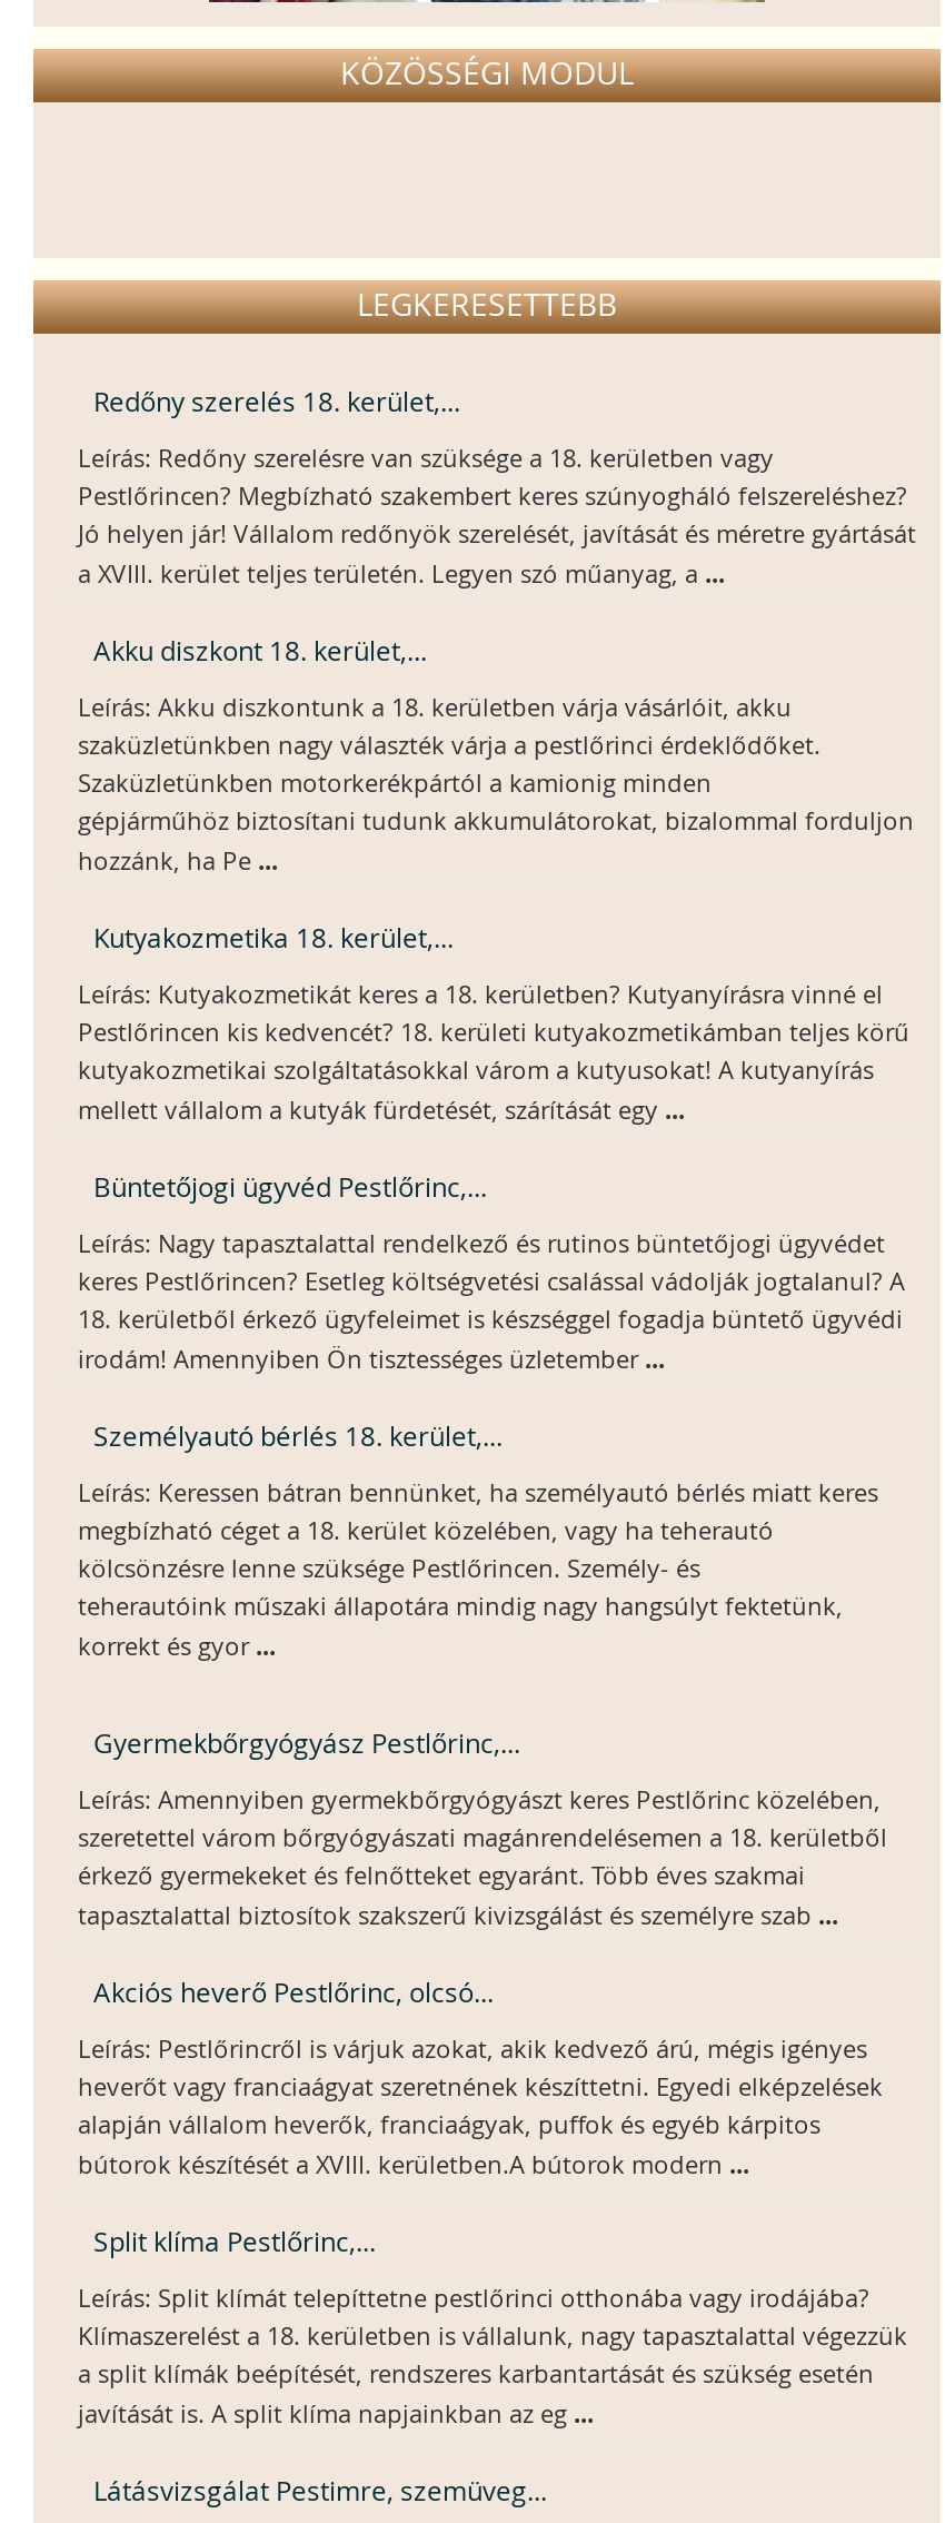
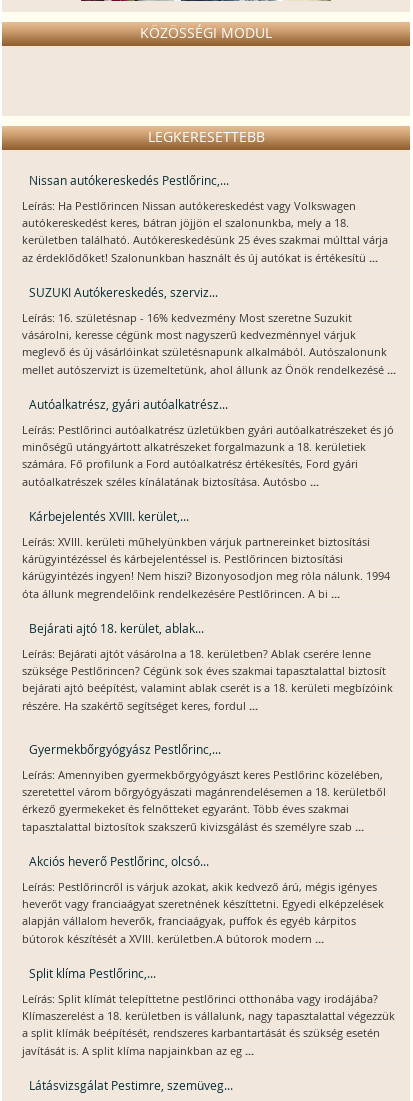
[93,383,460,419] Redőny szerelés 18. kerület,... -> [29,172,229,188] Nissan autókereskedés Pestlőrinc,...
[78,443,916,590] Leírás: Redőny szerelésre van szüksége a 18. kerületben vagy | Pestlőrincen? Megbízható szakembert keres szúnyogháló felszereléshez? | Jó helyen jár! Vállalom redőnyök szerelését, javítását és méretre gyártását | a XVIII. kerület teljes területén. Legyen szó műanyag, a... -> [22,199,388,265] Leírás: Ha Pestlőrincen Nissan autókereskedést vagy Volkswagen | autókereskedést keres, bátran jöjjön el szalonunkba, mely a 18. | kerületben található. Autókereskedésünk 25 éves szakmai múlttal várja | az érdeklődőket! Szalonunkban használt és új autókat is értékesítü...
[93,633,427,668] Akku diszkont 18. kerület,... -> [29,284,218,300] SUZUKI Autókereskedés, szerviz...
[78,693,914,877] Leírás: Akku diszkontunk a 18. kerületben várja vásárlóit, akku | szaküzletünkben nagy választék várja a pestlőrinci érdeklődőket. | Szaküzletünkben motorkerékpártól a kamionig minden | gépjárműhöz biztosítani tudunk akkumulátorokat, bizalommal forduljon | hozzánk, ha Pe... -> [22,311,396,377] Leírás: 16. születésnap - 16% kedvezmény Most szeretne Suzukit | vásárolni, keresse cégünk most nagyszerű kedvezménnyel várjuk | meglevő és új vásárlóinkat születésnapunk alkalmából. Autószalonunk | mellet autószervizt is üzemeltetünk, ahol állunk az Önök rendelkezésé...
[93,920,454,955] Kutyakozmetika 18. kerület,... -> [29,396,228,412] Autóalkatrész, gyári autóalkatrész...
[78,980,909,1126] Leírás: Kutyakozmetikát keres a 18. kerületben? Kutyanyírásra vinné el | Pestlőrincen kis kedvencét? 18. kerületi kutyakozmetikámban teljes körű | kutyakozmetikai szolgáltatásokkal várom a kutyusokat! A kutyanyírás | mellett vállalom a kutyák fürdetését, szárítását egy... -> [22,423,394,489] Leírás: Pestlőrinci autóalkatrész üzletükben gyári autóalkatrészeket és jó | minőségű utángyártott alkatrészeket forgalmazunk a 18. kerületiek | számára. Fő profilunk a Ford autóalkatrész értékesítés, Ford gyári | autóalkatrészek széles kínálatának biztosítása. Autósbo...
[93,1169,487,1204] Büntetőjogi ügyvéd Pestlőrinc,... -> [29,508,189,524] Kárbejelentés XVIII. kerület,...
[78,1229,905,1376] Leírás: Nagy tapasztalattal rendelkező és rutinos büntetőjogi ügyvédet | keres Pestlőrincen? Esetleg költségvetési csalással vádolják jogtalanul? A | 18. kerületből érkező ügyfeleimet is készséggel fogadja büntető ügyvédi | irodám! Amennyiben Ön tisztességes üzletember... -> [22,535,390,601] Leírás: XVIII. kerületi műhelyünkben várjuk partnereinket biztosítási | kárügyintézéssel és kárbejelentéssel is. Pestlőrincen biztosítási | kárügyintézés ingyen! Nem hiszi? Bizonyosodjon meg róla nálunk. 1994 | óta állunk megrendelőink rendelkezésére Pestlőrincen. A bi...
[93,1418,503,1454] Személyautó bérlés 18. kerület,... -> [29,620,204,636] Bejárati ajtó 18. kerület, ablak...
[78,1478,878,1663] Leírás: Keressen bátran bennünket, ha személyautó bérlés miatt keres | megbízható céget a 18. kerület közelében, vagy ha teherautó | kölcsönzésre lenne szüksége Pestlőrincen. Személy- és | teherautóink műszaki állapotára mindig nagy hangsúlyt fektetünk, | korrekt és gyor... -> [22,647,393,713] Leírás: Bejárati ajtót vásárolna a 18. kerületben? Ablak cserére lenne | szüksége Pestlőrincen? Cégünk sok éves szakmai tapasztalattal biztosít | bejárati ajtó beépítést, valamint ablak cserét is a 18. kerületi megbízóink | részére. Ha szakértő segítséget keres, fordul...

